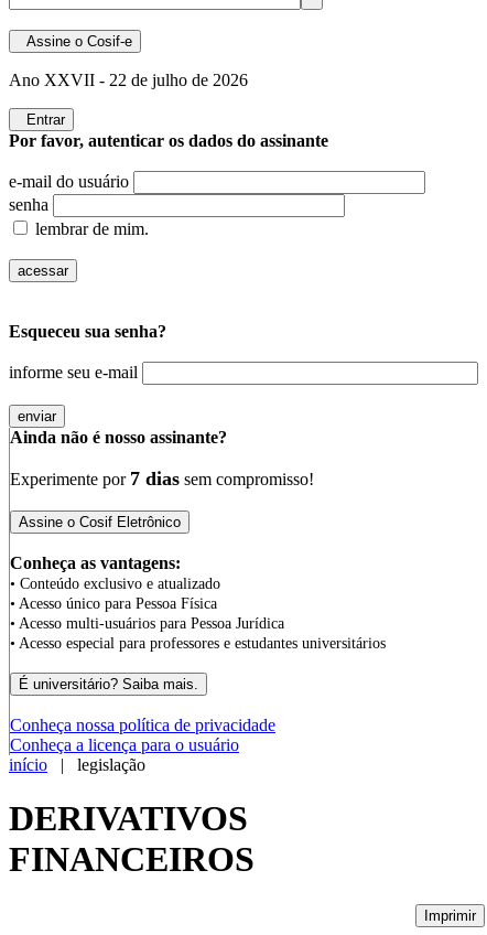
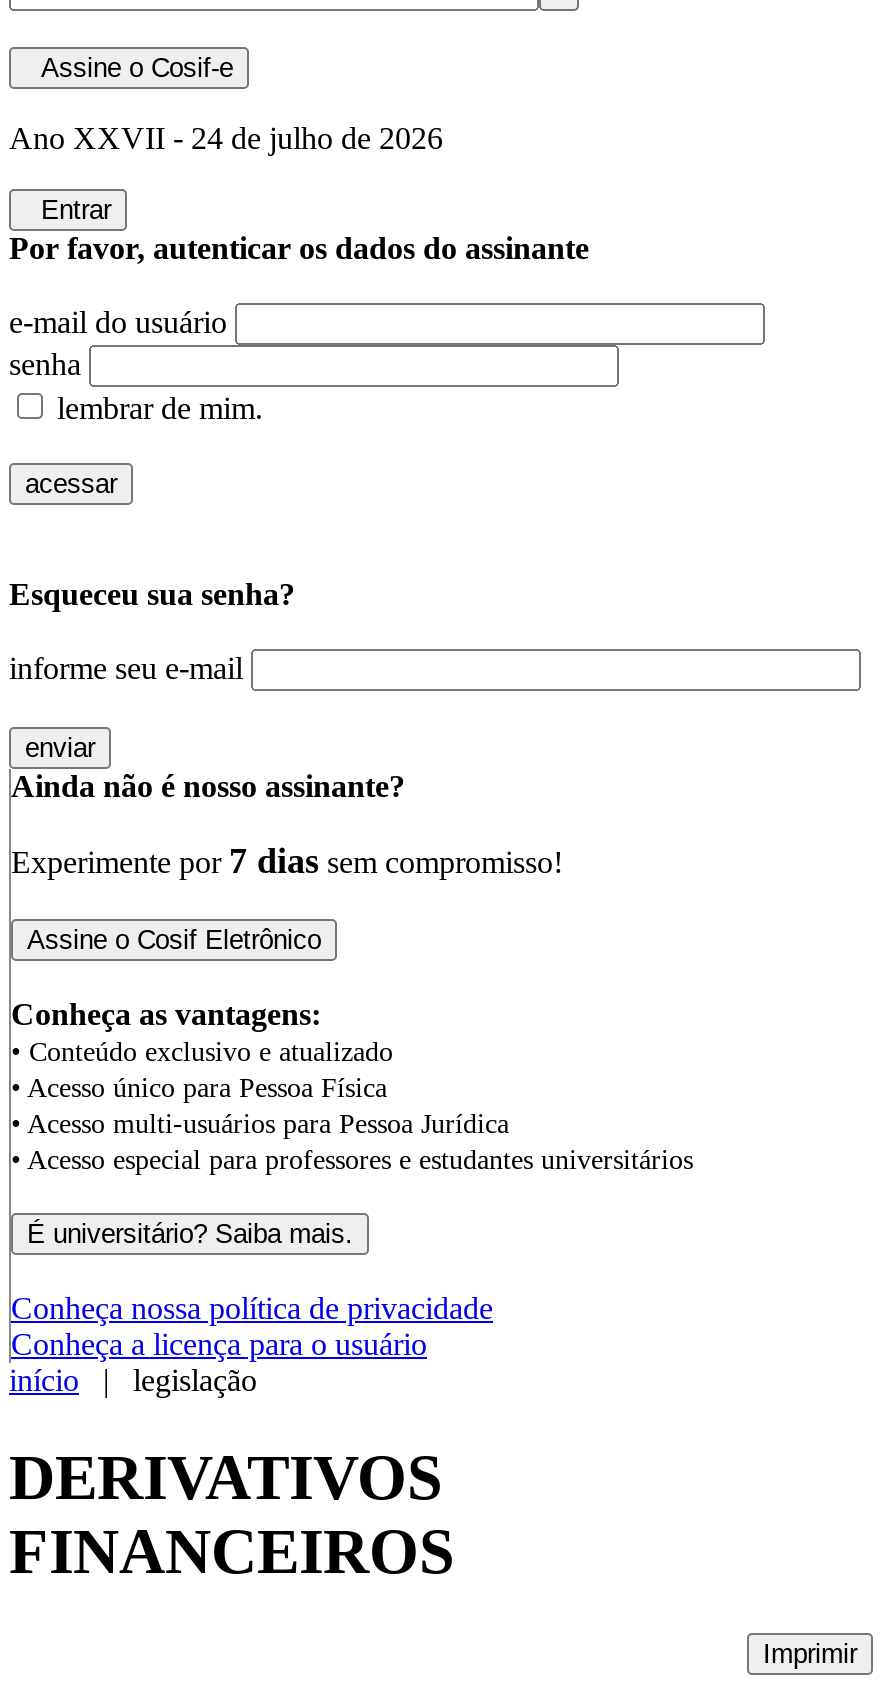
[9,71,248,89] Ano XXVII - 22 de julho de 2026 -> [9,121,443,155] Ano XXVII - 24 de julho de 2026

